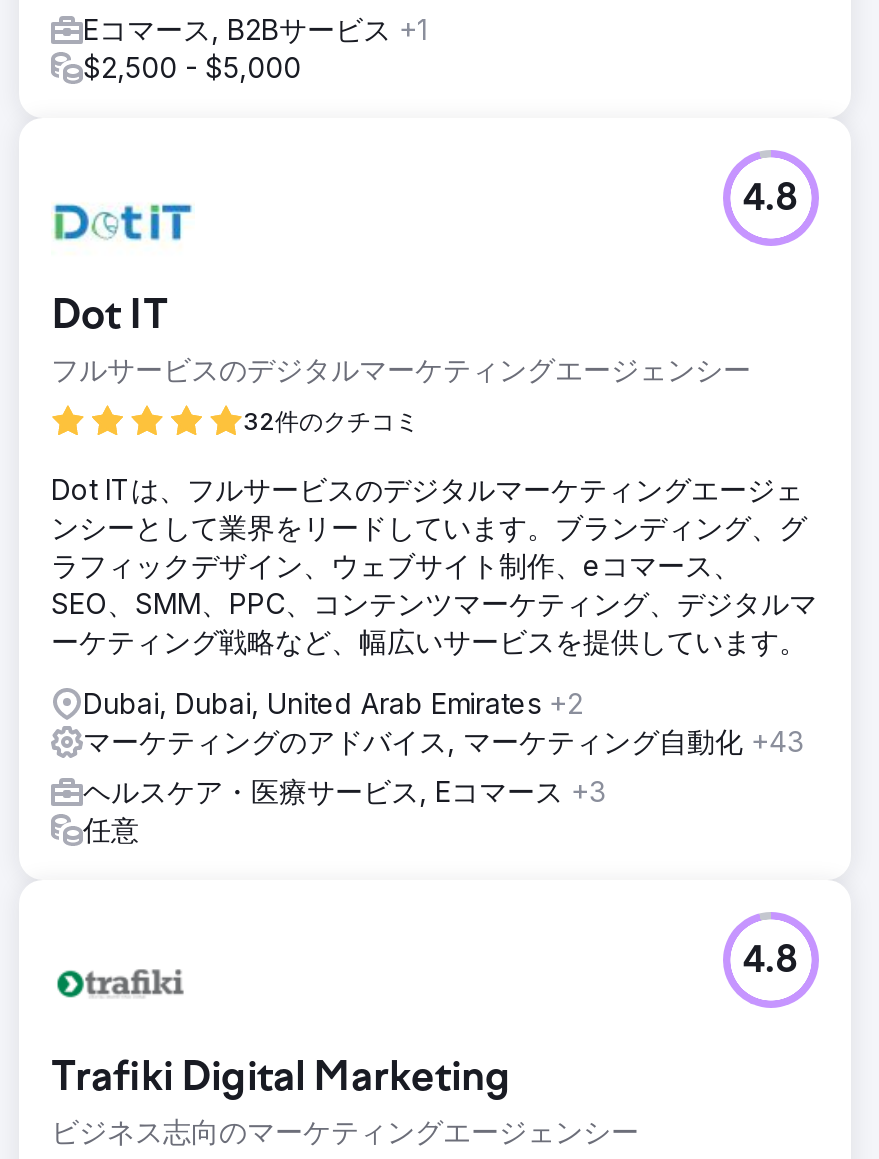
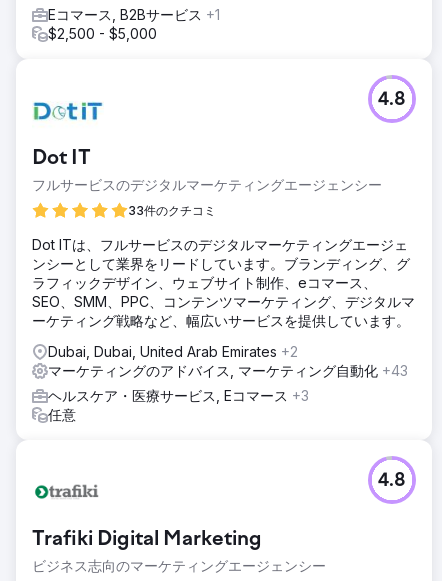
[243,405,419,435] 32件のクチコミ -> [128,203,216,218] 33件のクチコミ

